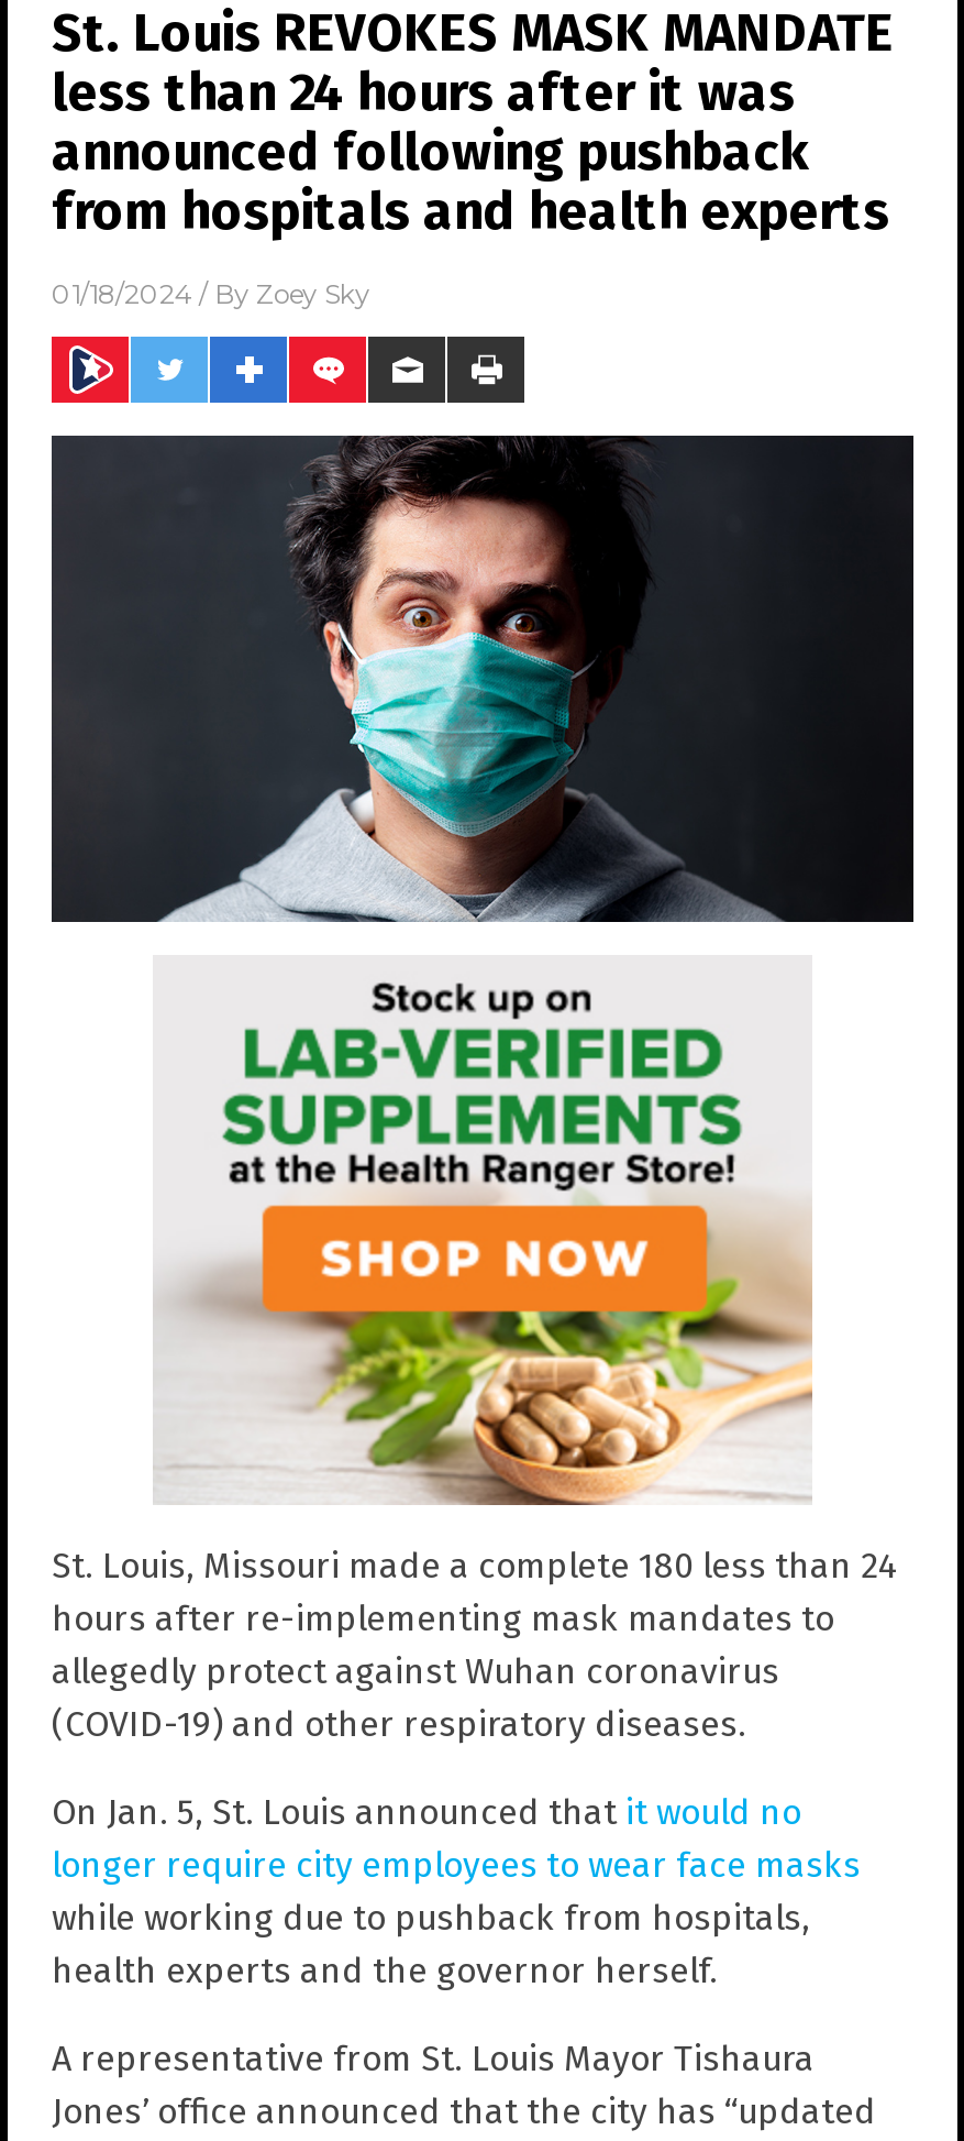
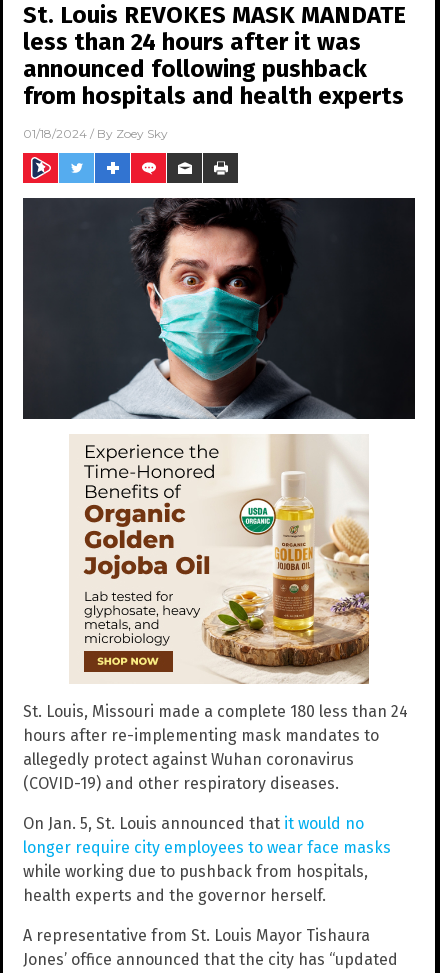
[173,957,812,1507] [image] -> [79,434,370,685] [image]

